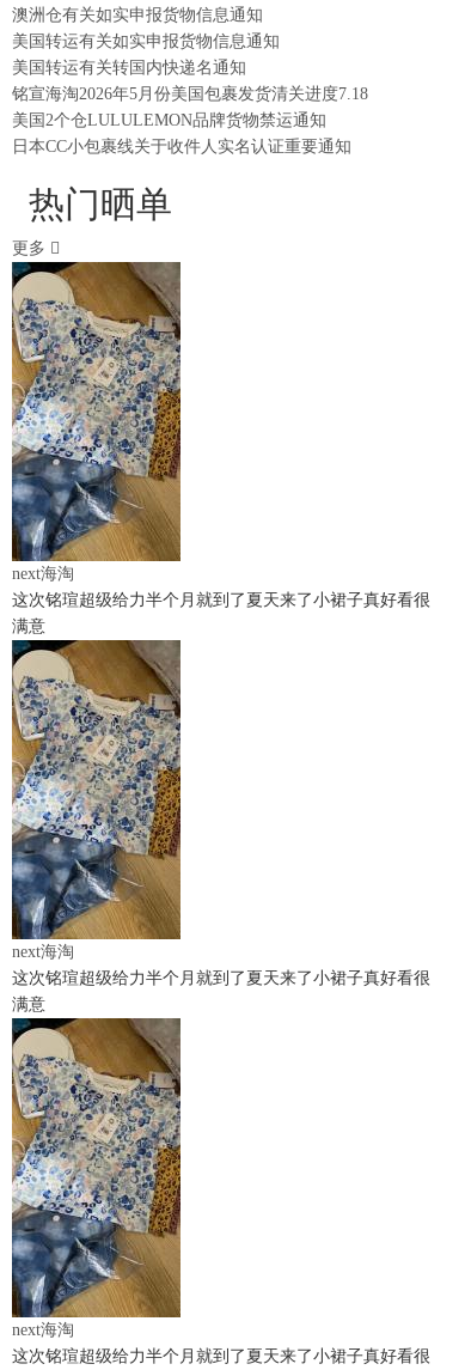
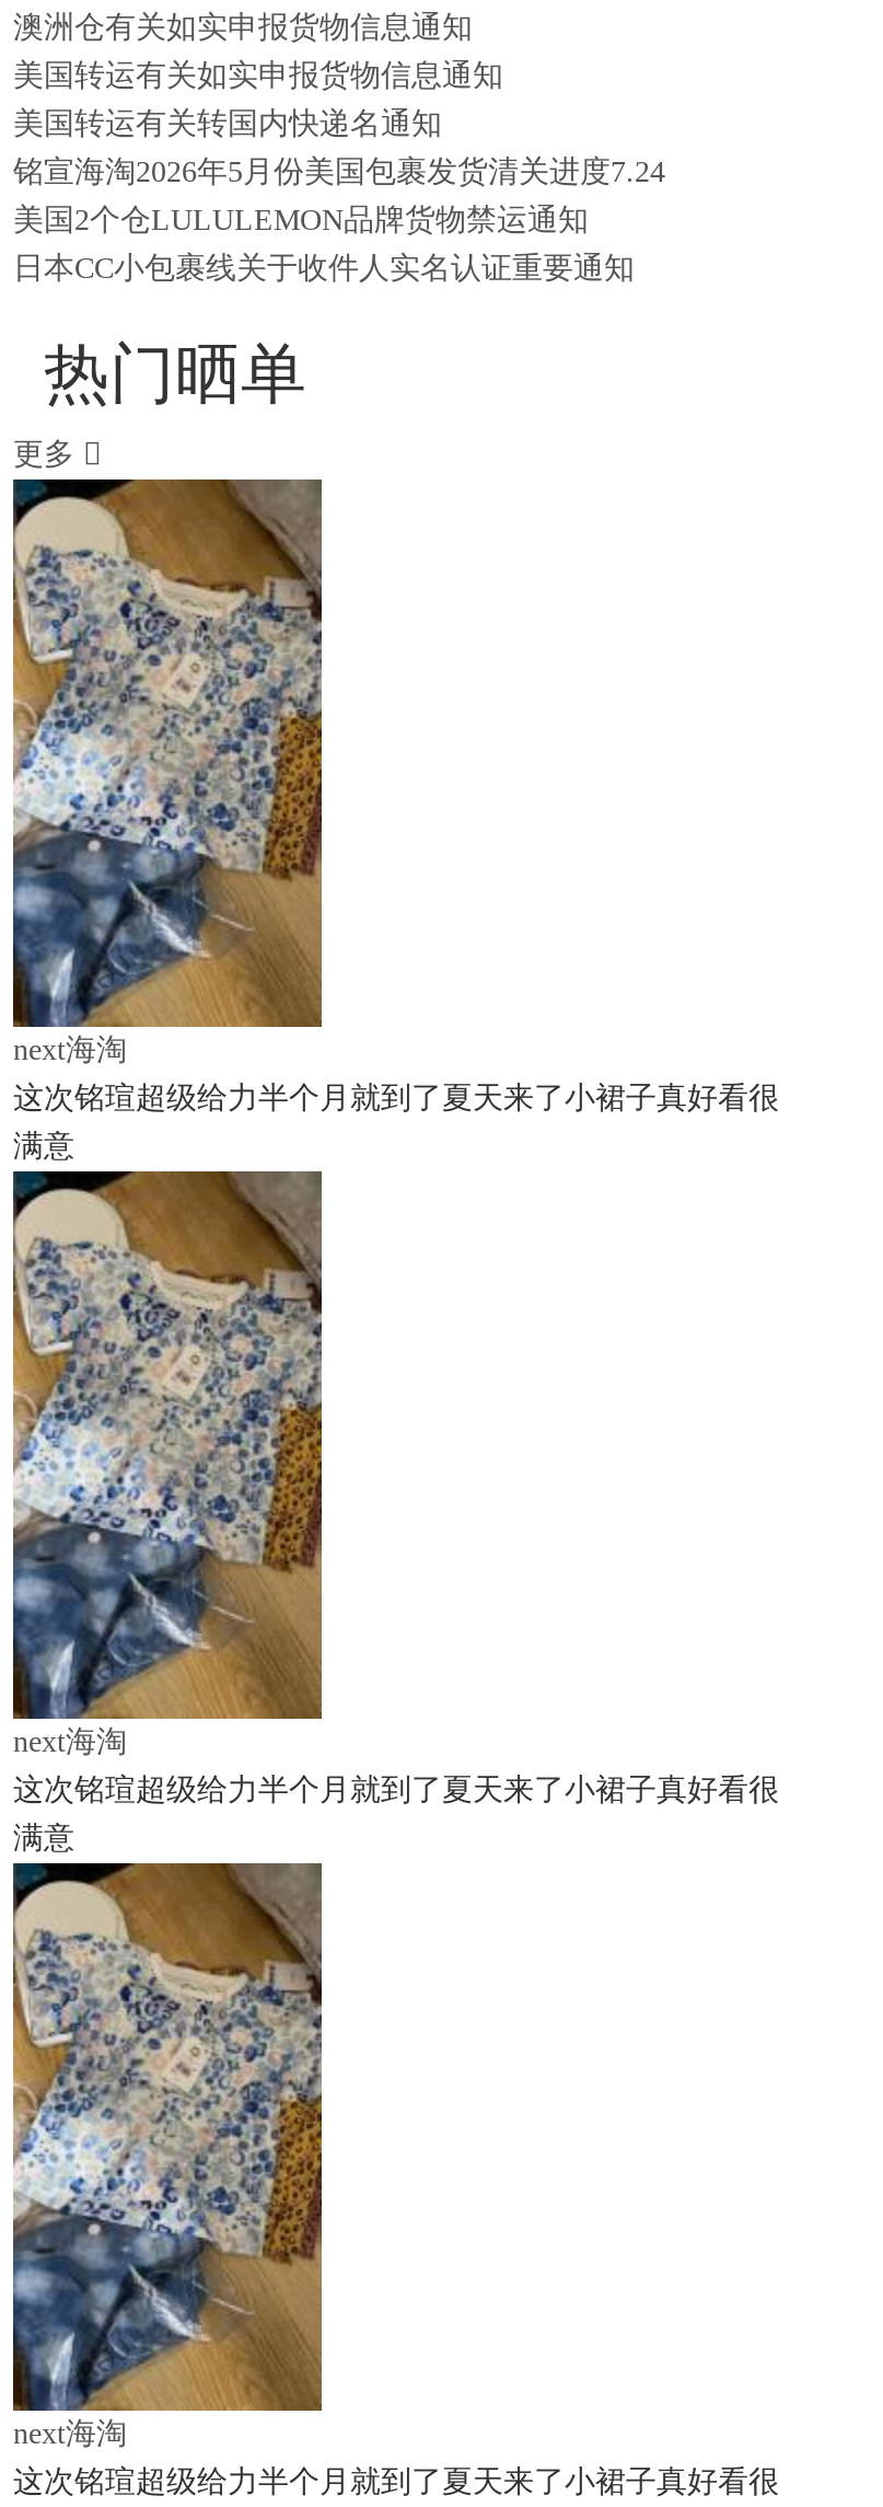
[12,85,368,103] 铭宣海淘2026年5月份美国包裹发货清关进度7.18 -> [13,155,665,188] 铭宣海淘2026年5月份美国包裹发货清关进度7.24

